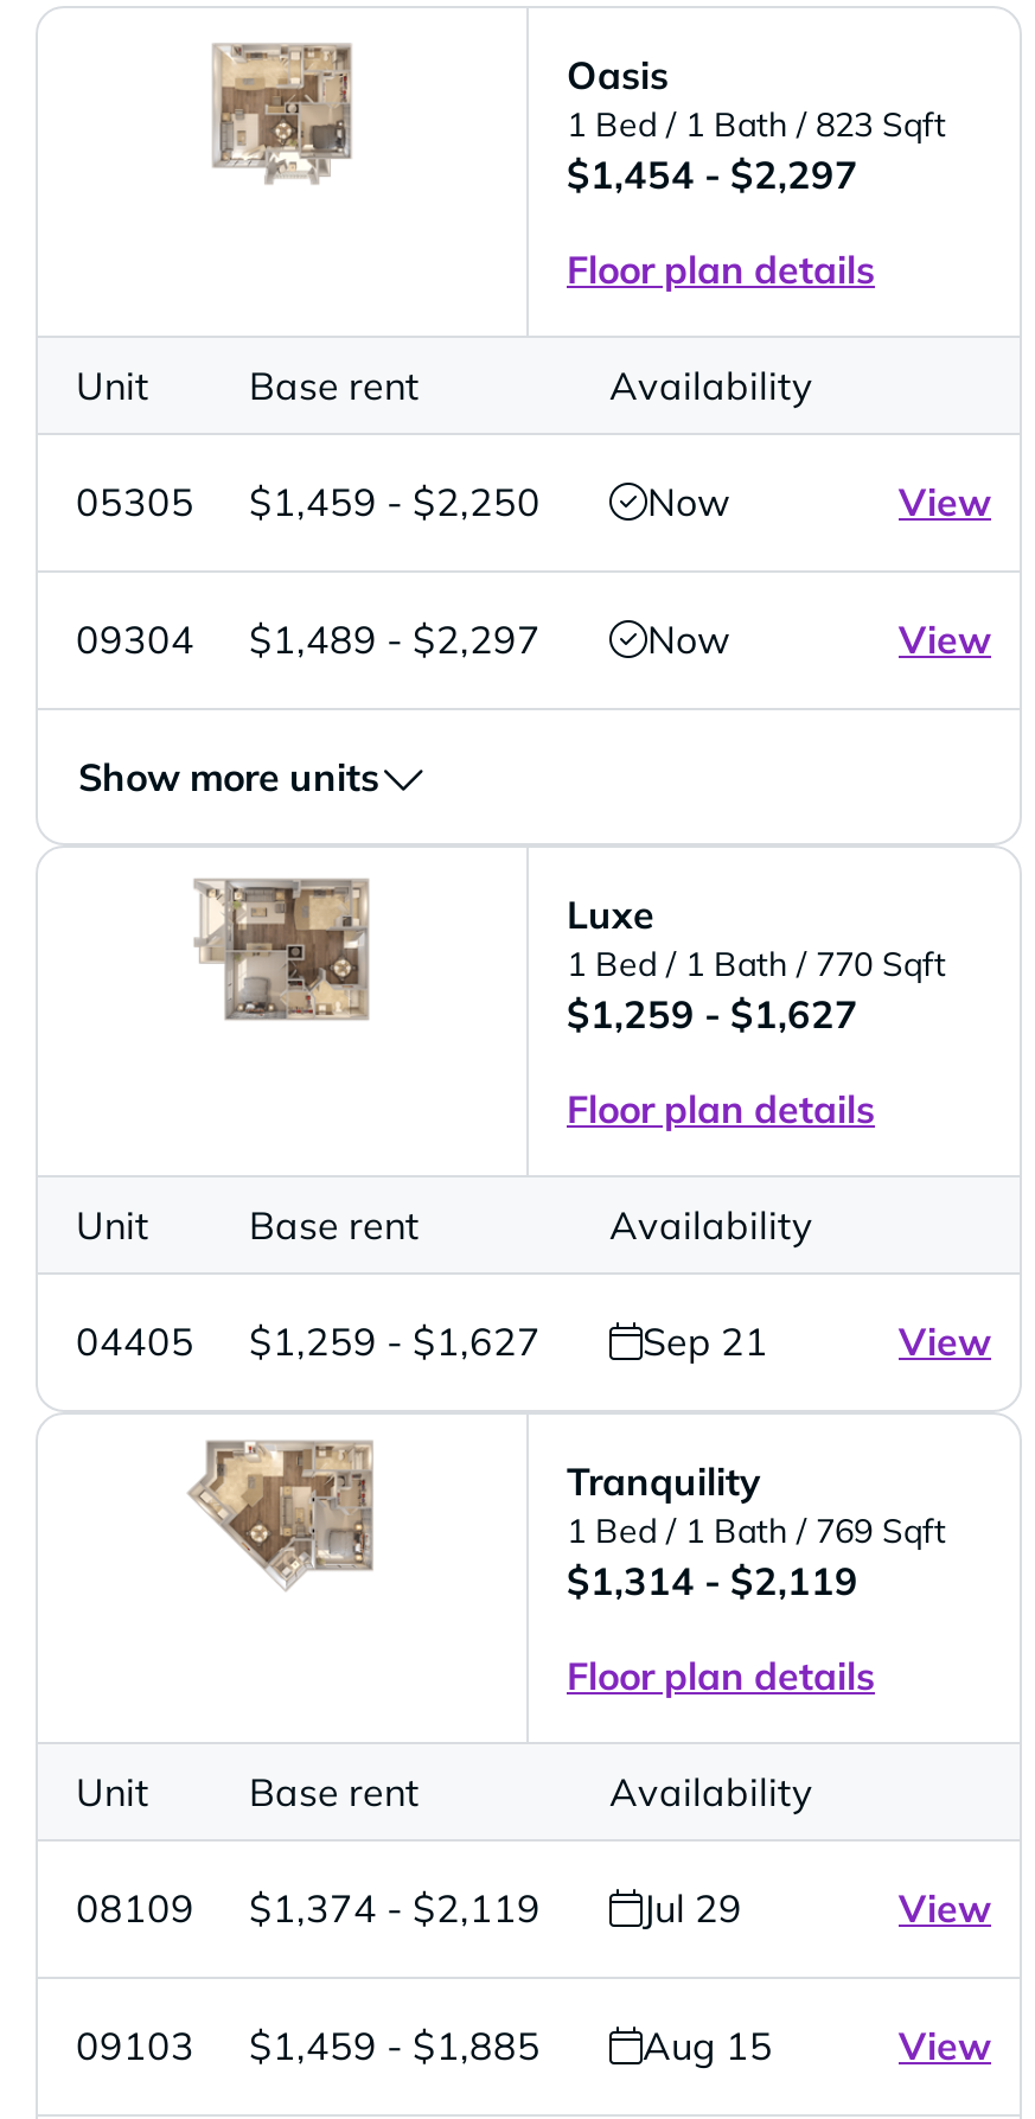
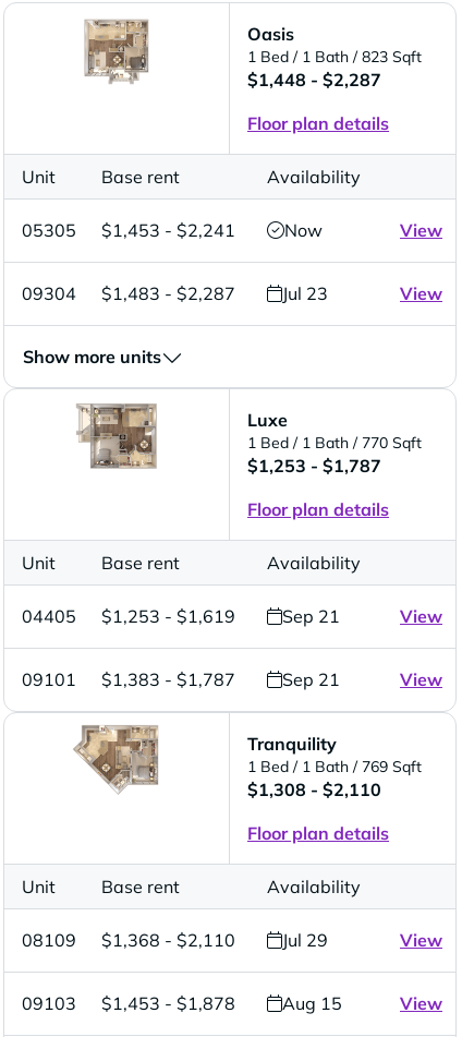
[567,151,858,198] $1,454 - $2,297 -> [247,69,381,91] $1,448 - $2,287
[76,478,541,525] 05305 $1,459 - $2,250 -> [22,219,235,241] 05305 $1,453 - $2,241
[249,615,730,663] $1,489 - $2,297 | Now -> [101,282,328,304] $1,483 - $2,287 | Jul 23
[567,990,858,1038] $1,259 - $1,627 -> [247,455,381,477] $1,253 - $1,787
[249,1317,541,1365] $1,259 - $1,627 -> [22,605,442,690] $1,253 - $1,619 | Sep 21 | View | 09101 | $1,383 - $1,787
[567,1557,858,1604] $1,314 - $2,119 -> [247,779,381,800] $1,308 - $2,110
[76,1884,541,1932] 08109 $1,374 - $2,119 -> [22,929,235,951] 08109 $1,368 - $2,110
[76,2022,541,2069] 09103 $1,459 - $1,885 -> [22,992,235,1014] 09103 $1,453 - $1,878

